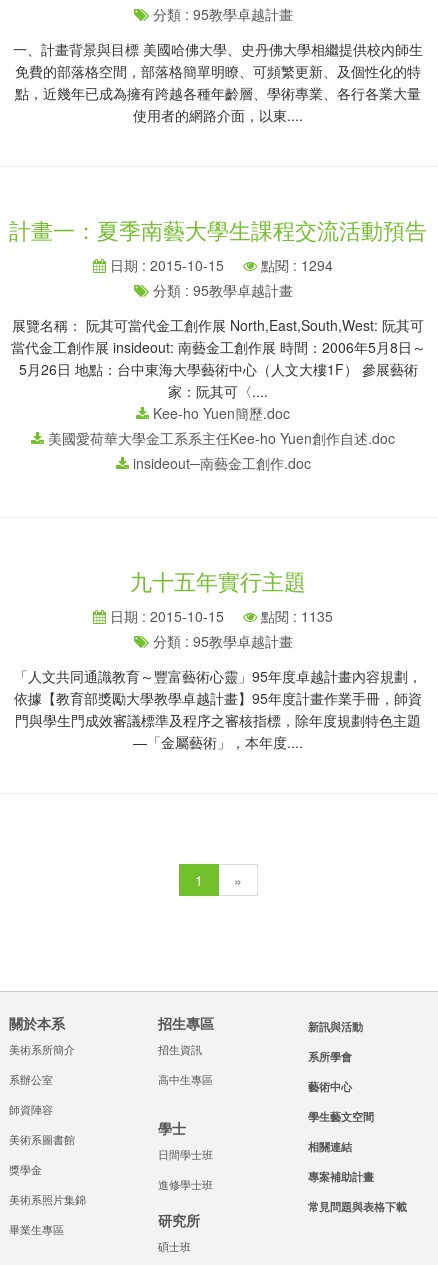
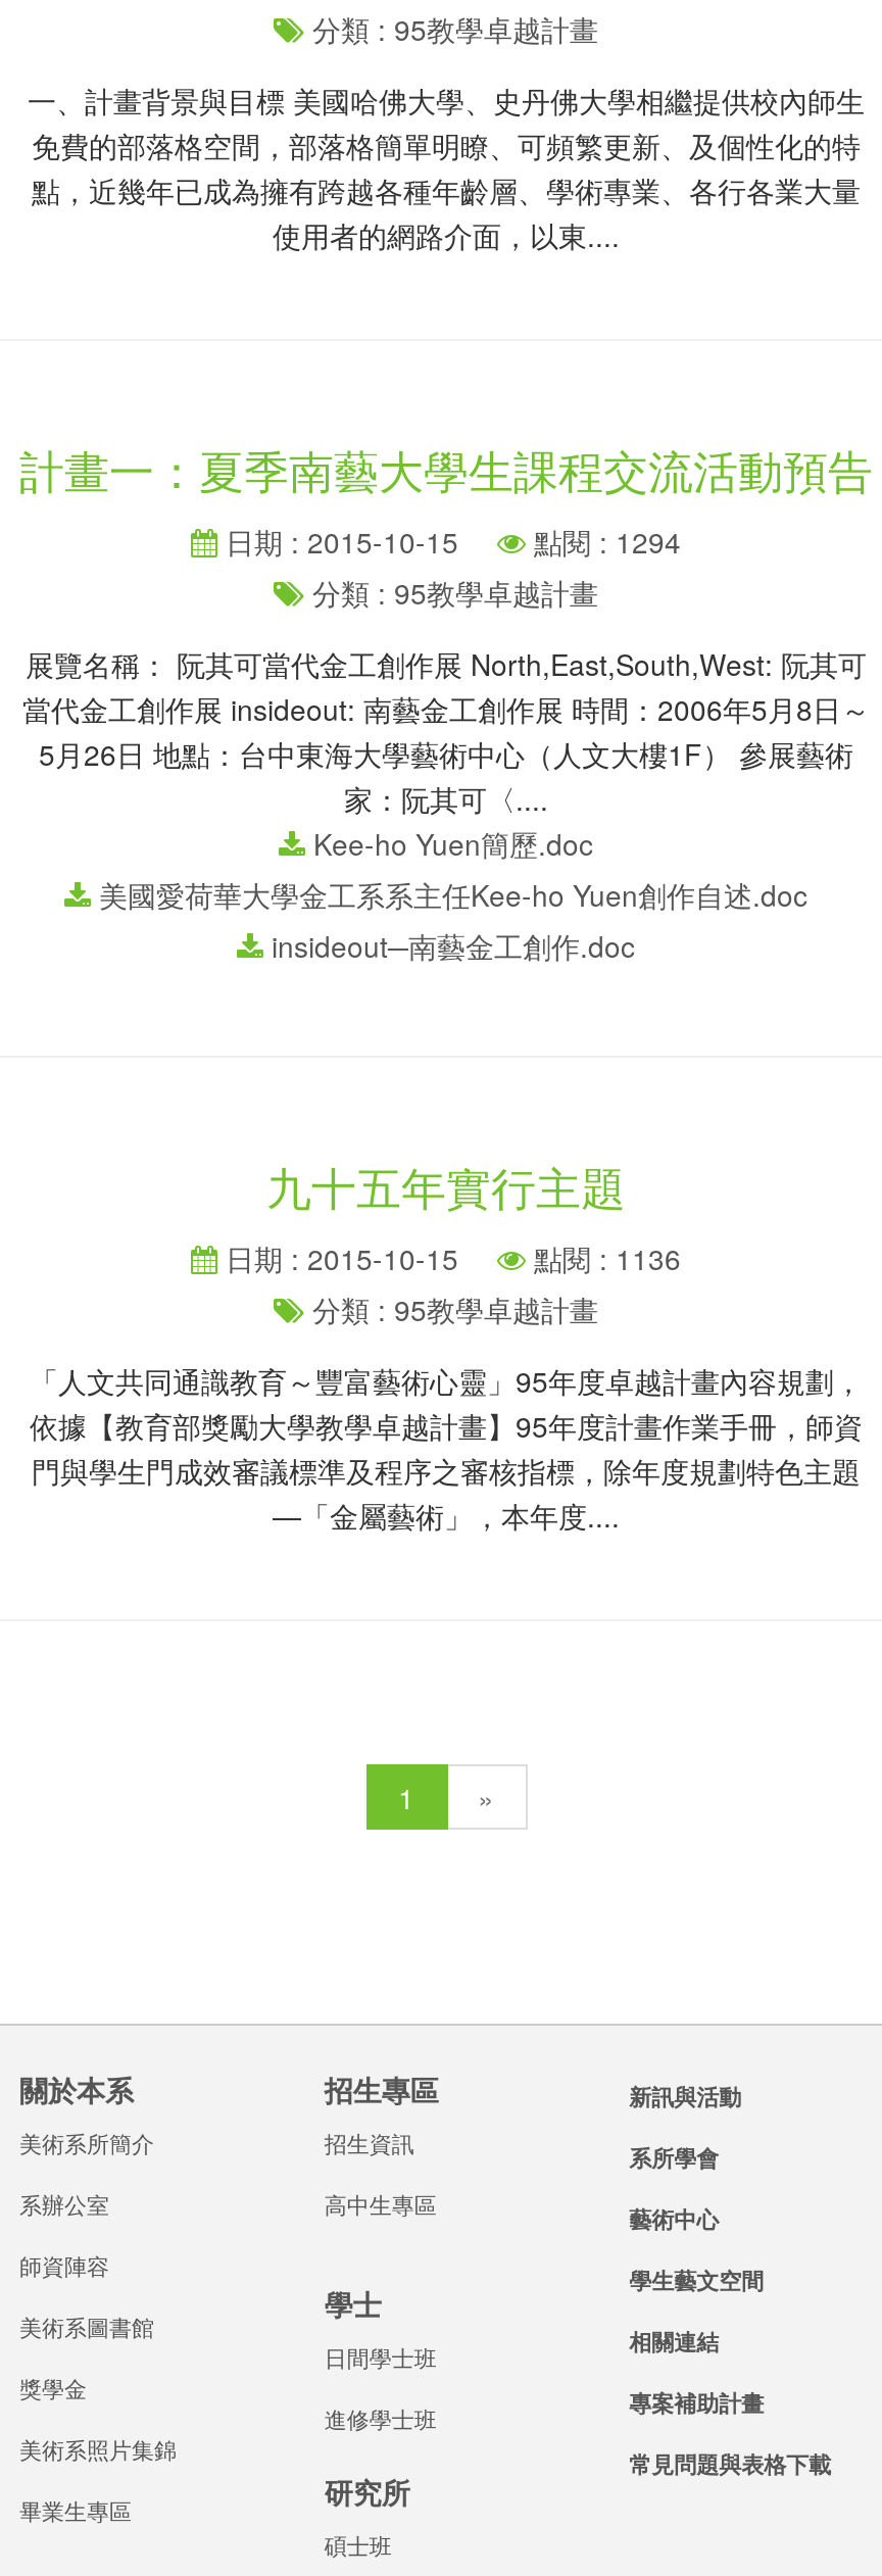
[106,606,333,626] 日期 : 2015-10-15 點閱 : 1135 -> [217,1237,681,1278] 日期 : 2015-10-15 點閱 : 1136

